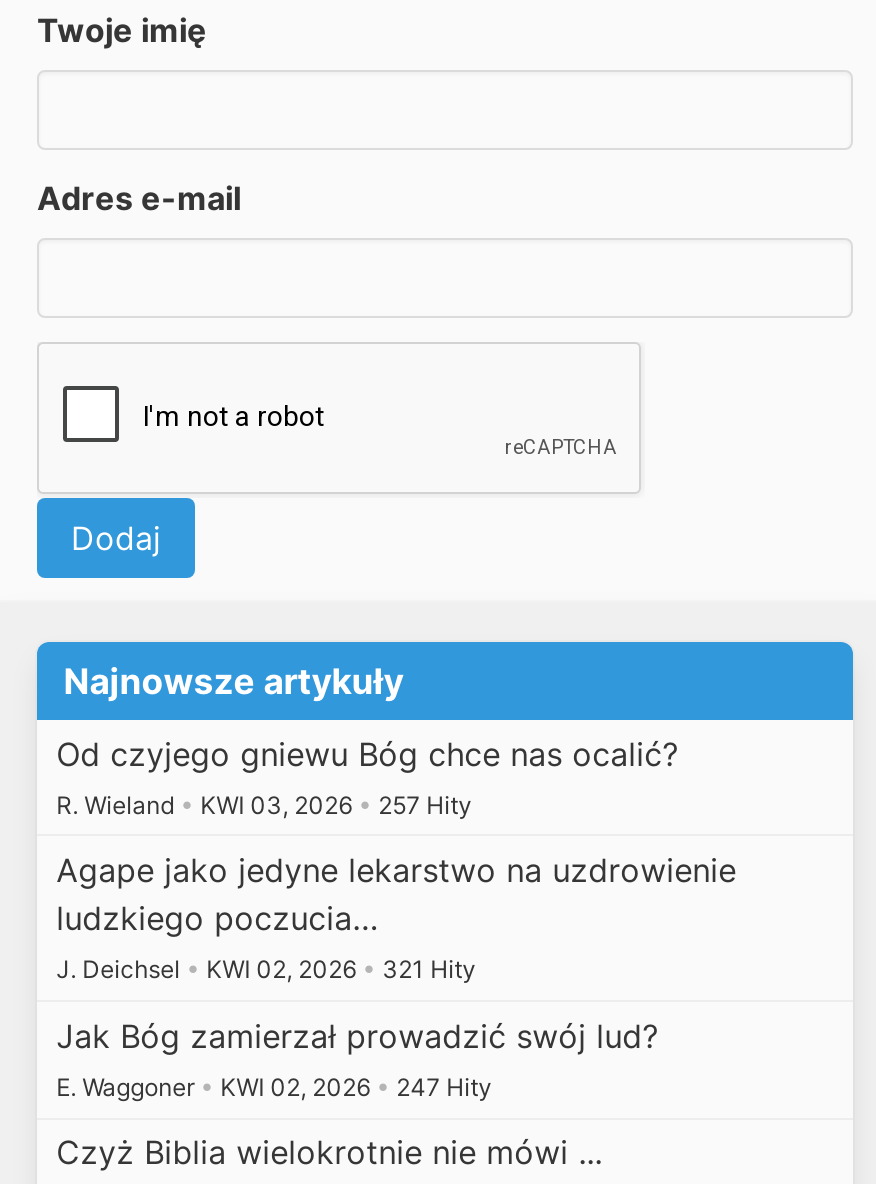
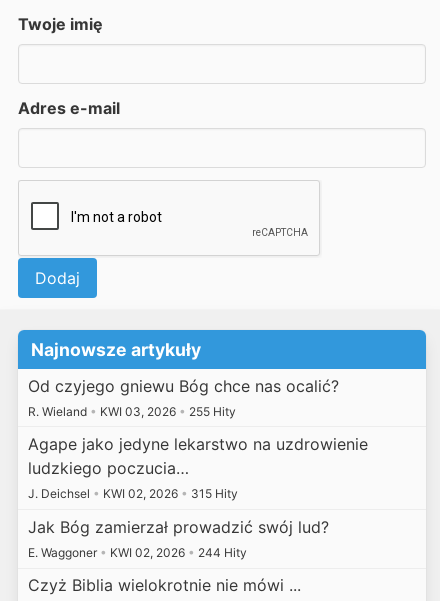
[56,789,472,819] R. Wieland • KWI 03, 2026 • 257 Hity -> [28,404,236,419] R. Wieland • KWI 03, 2026 • 255 Hity
[56,954,476,984] J. Deichsel • KWI 02, 2026 • 321 Hity -> [28,486,238,501] J. Deichsel • KWI 02, 2026 • 315 Hity
[56,1072,492,1102] E. Waggoner • KWI 02, 2026 • 247 Hity -> [28,545,247,560] E. Waggoner • KWI 02, 2026 • 244 Hity

